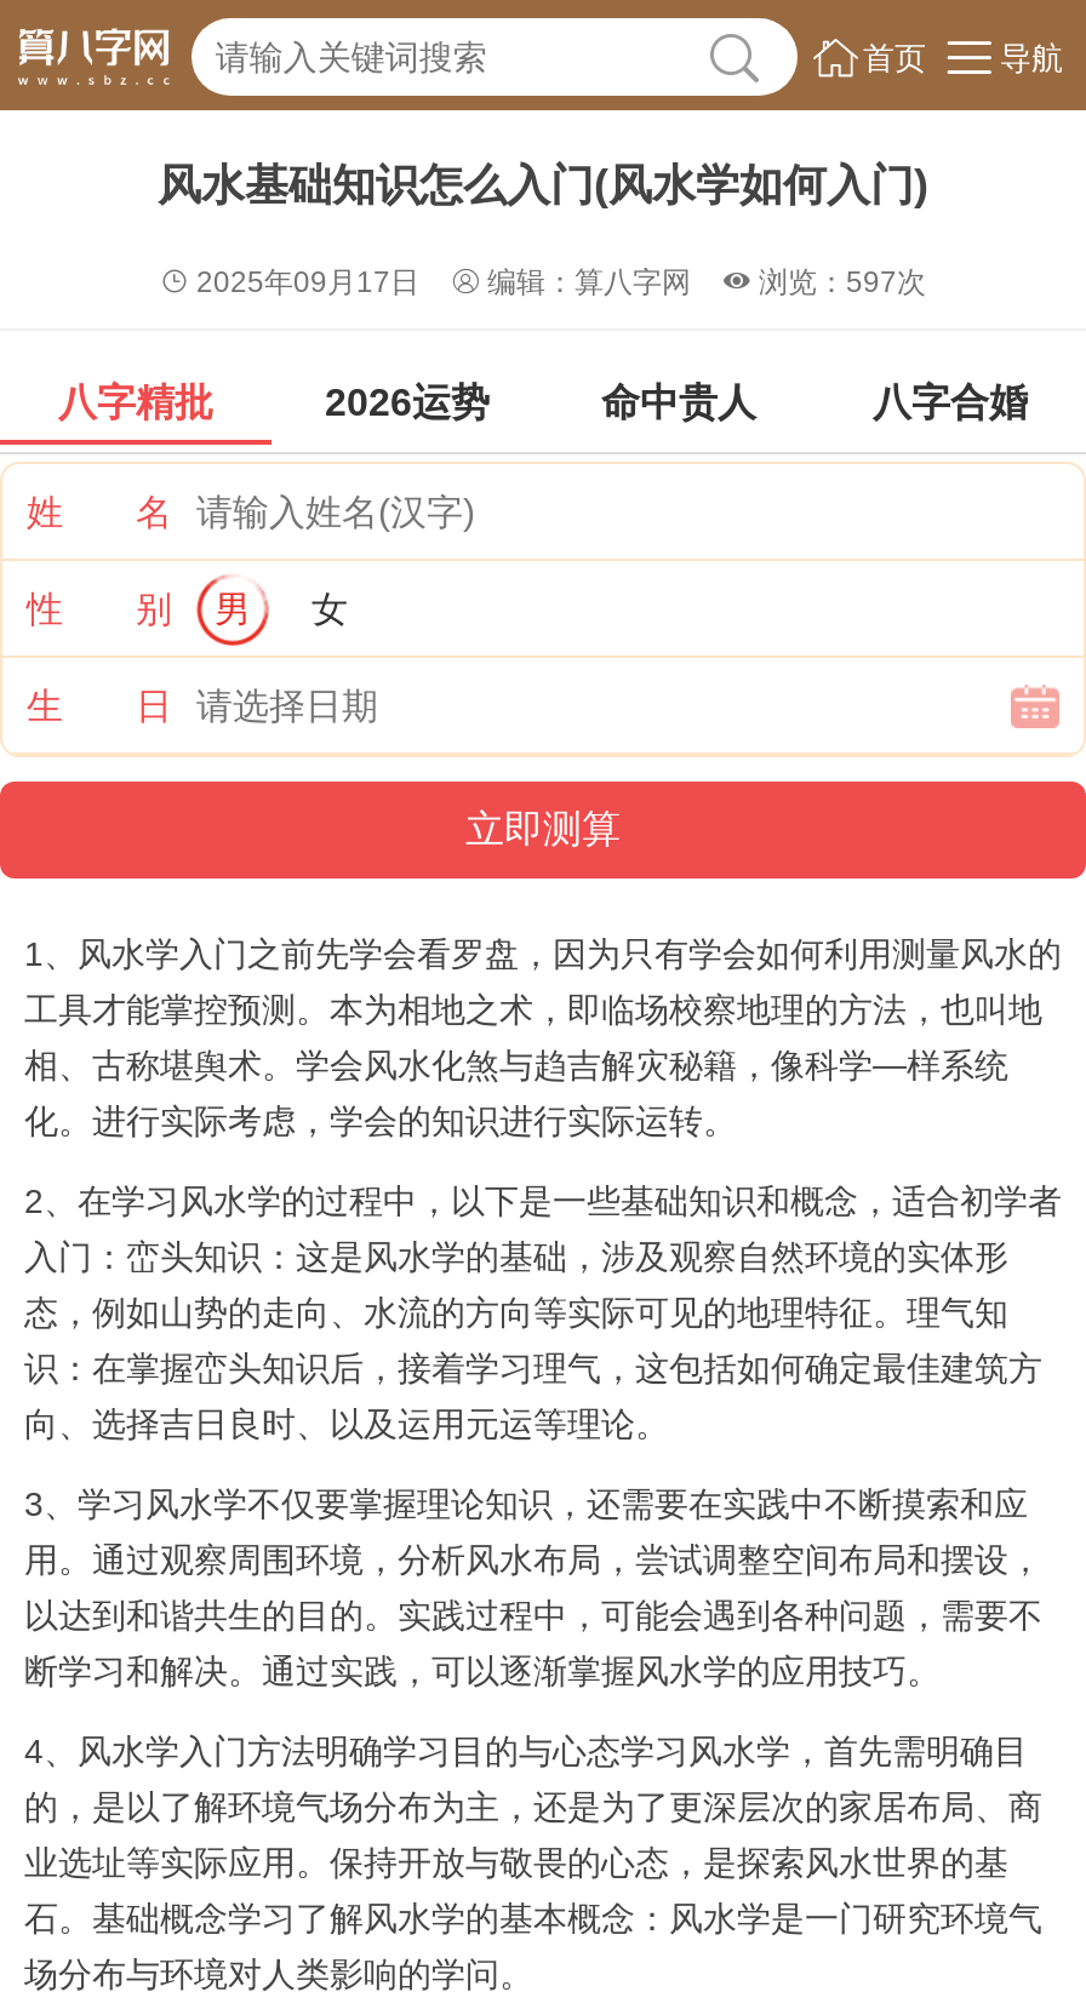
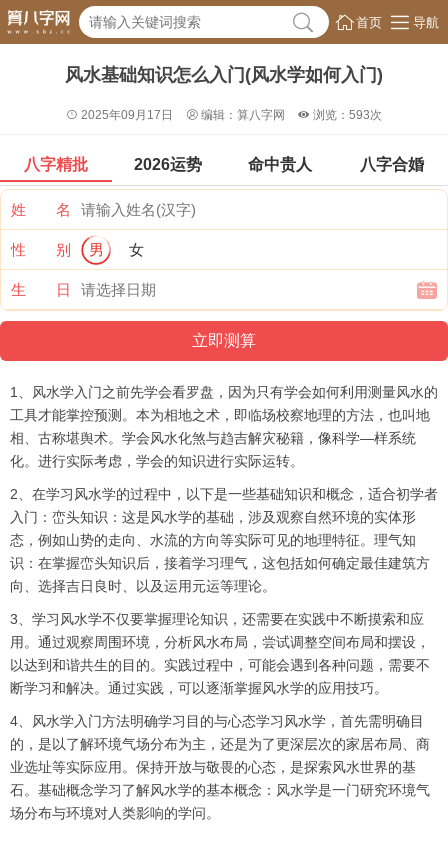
[751,265,926,299] 浏览：597次 -> [310,108,382,122] 浏览：593次

